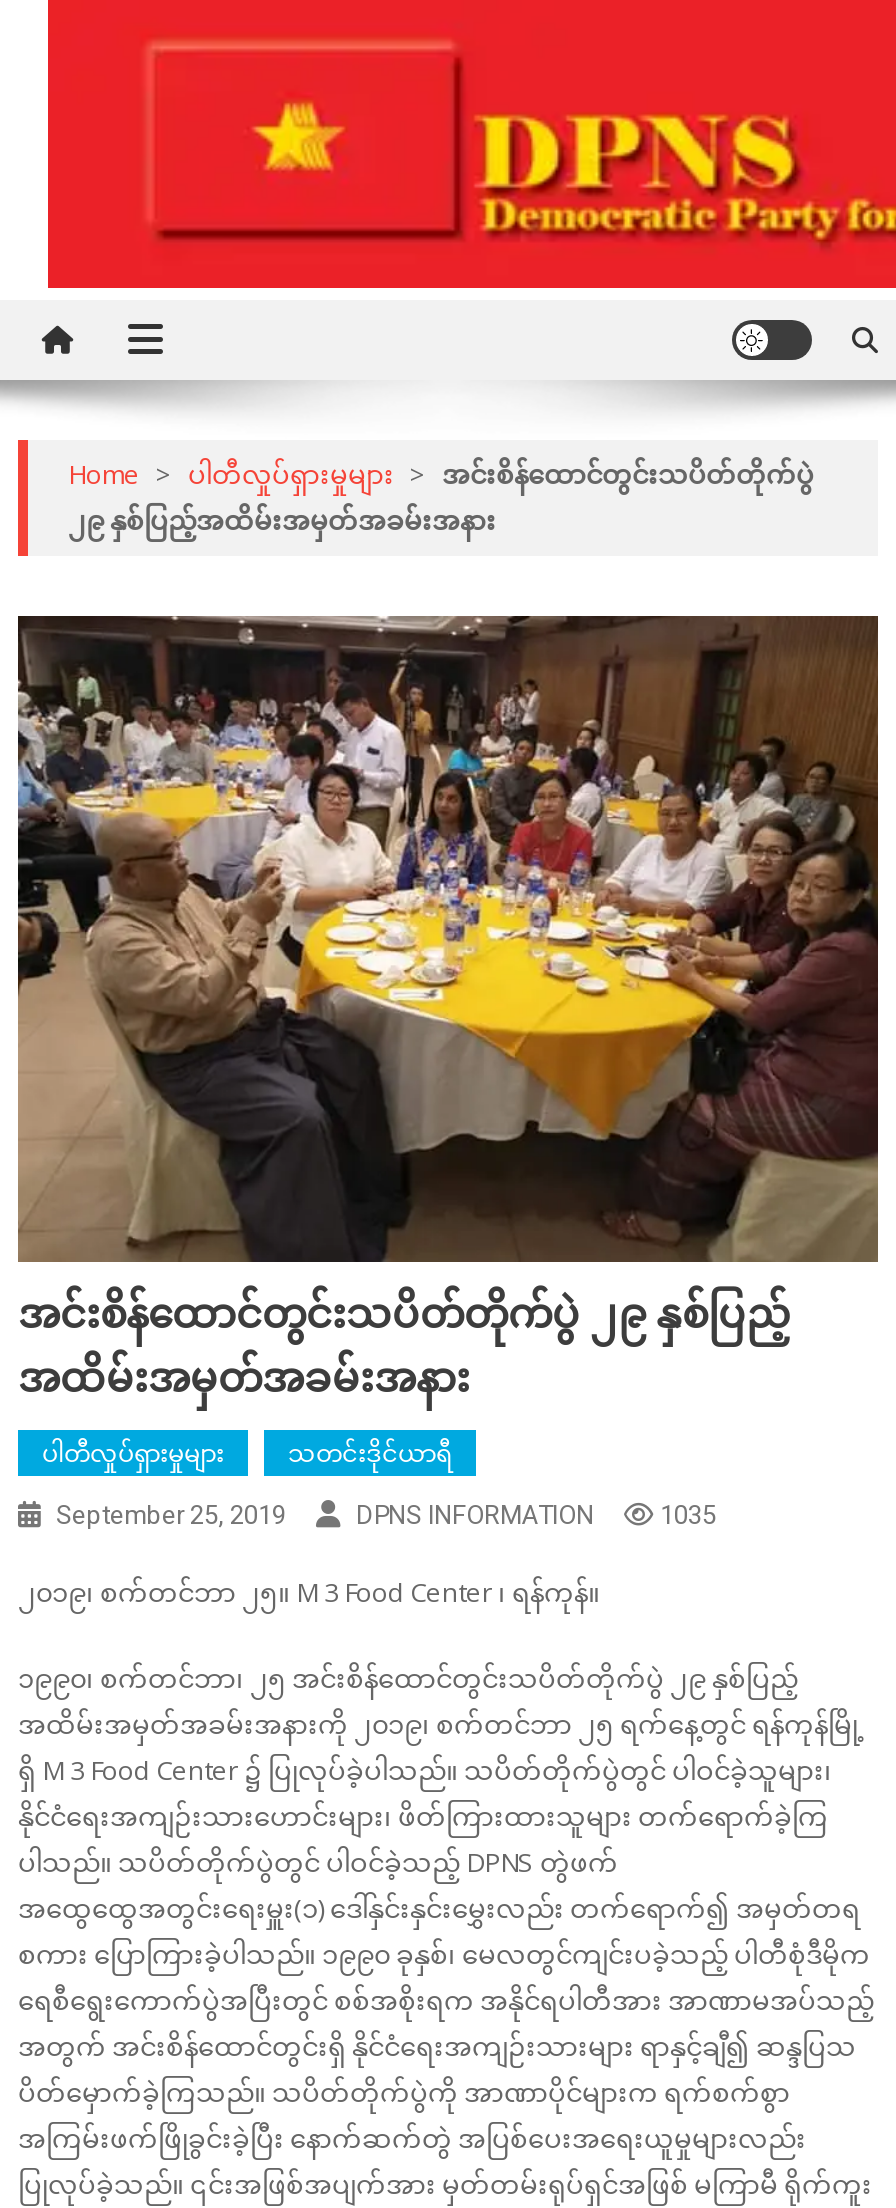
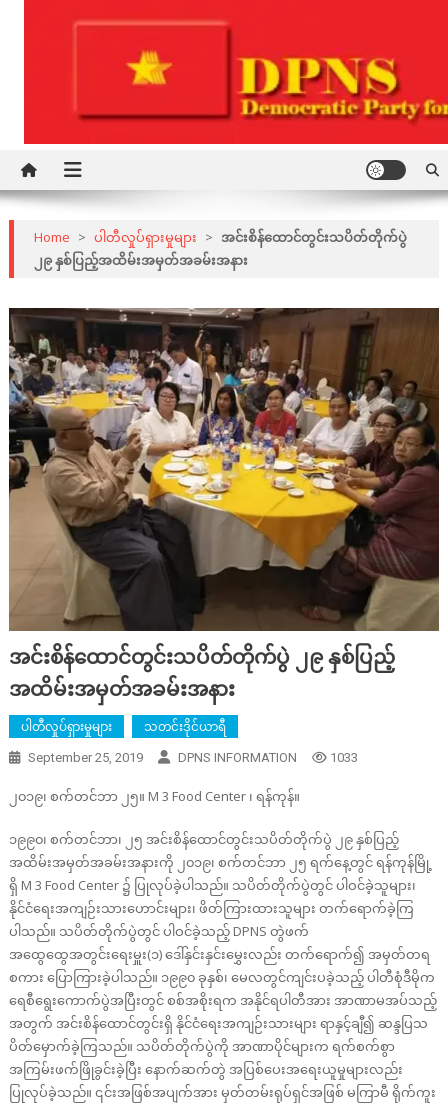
[660,1499,716,1529] 1035 -> [330,750,358,765] 1033

